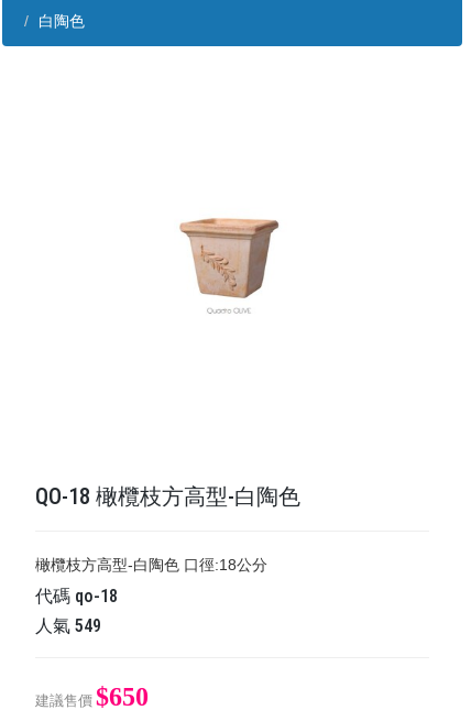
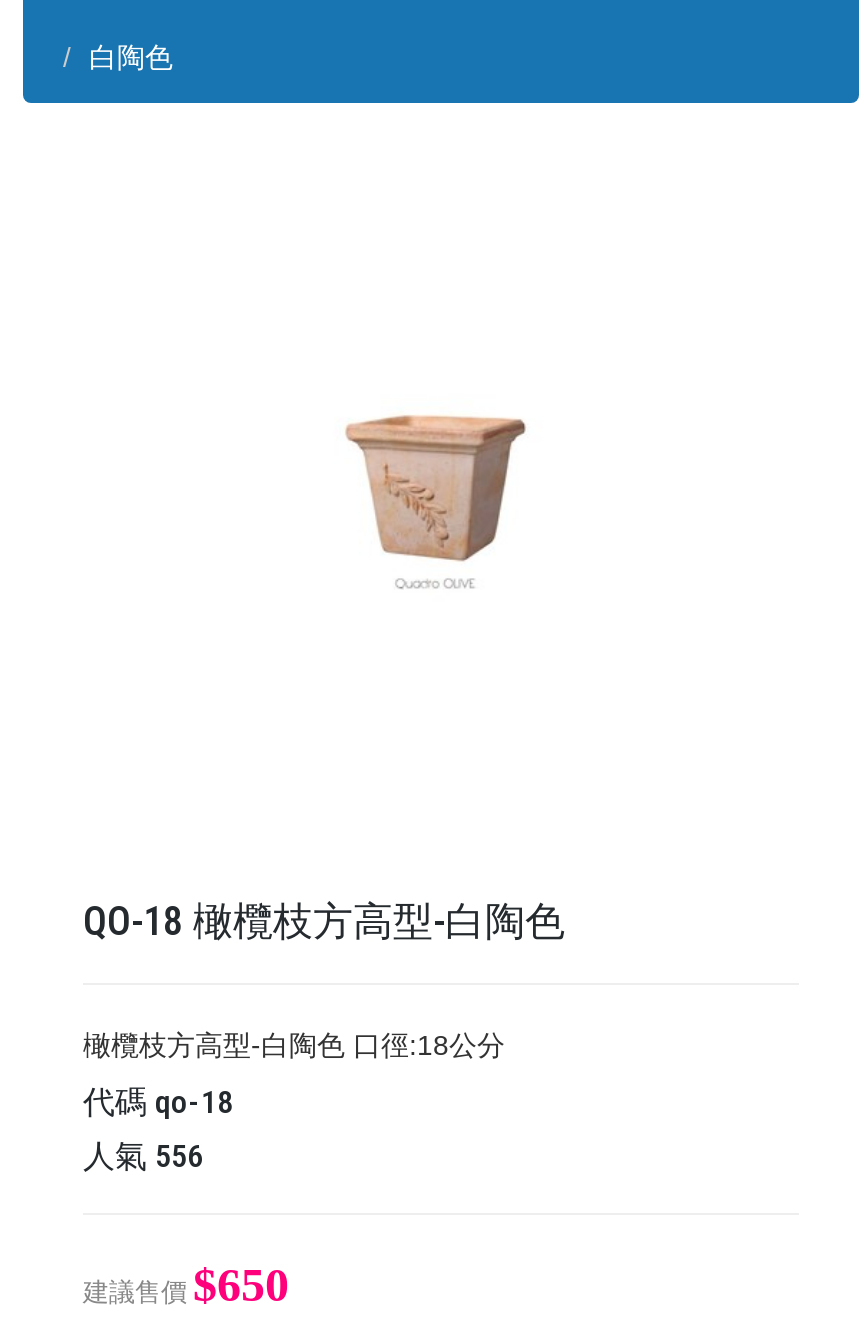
[35,615,101,636] 人氣549 -> [83,1137,203,1175] 人氣556

